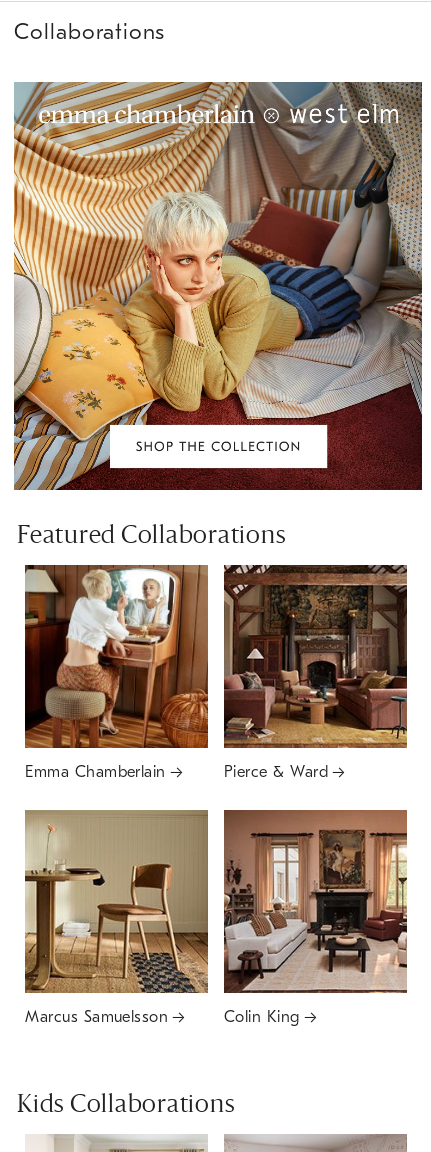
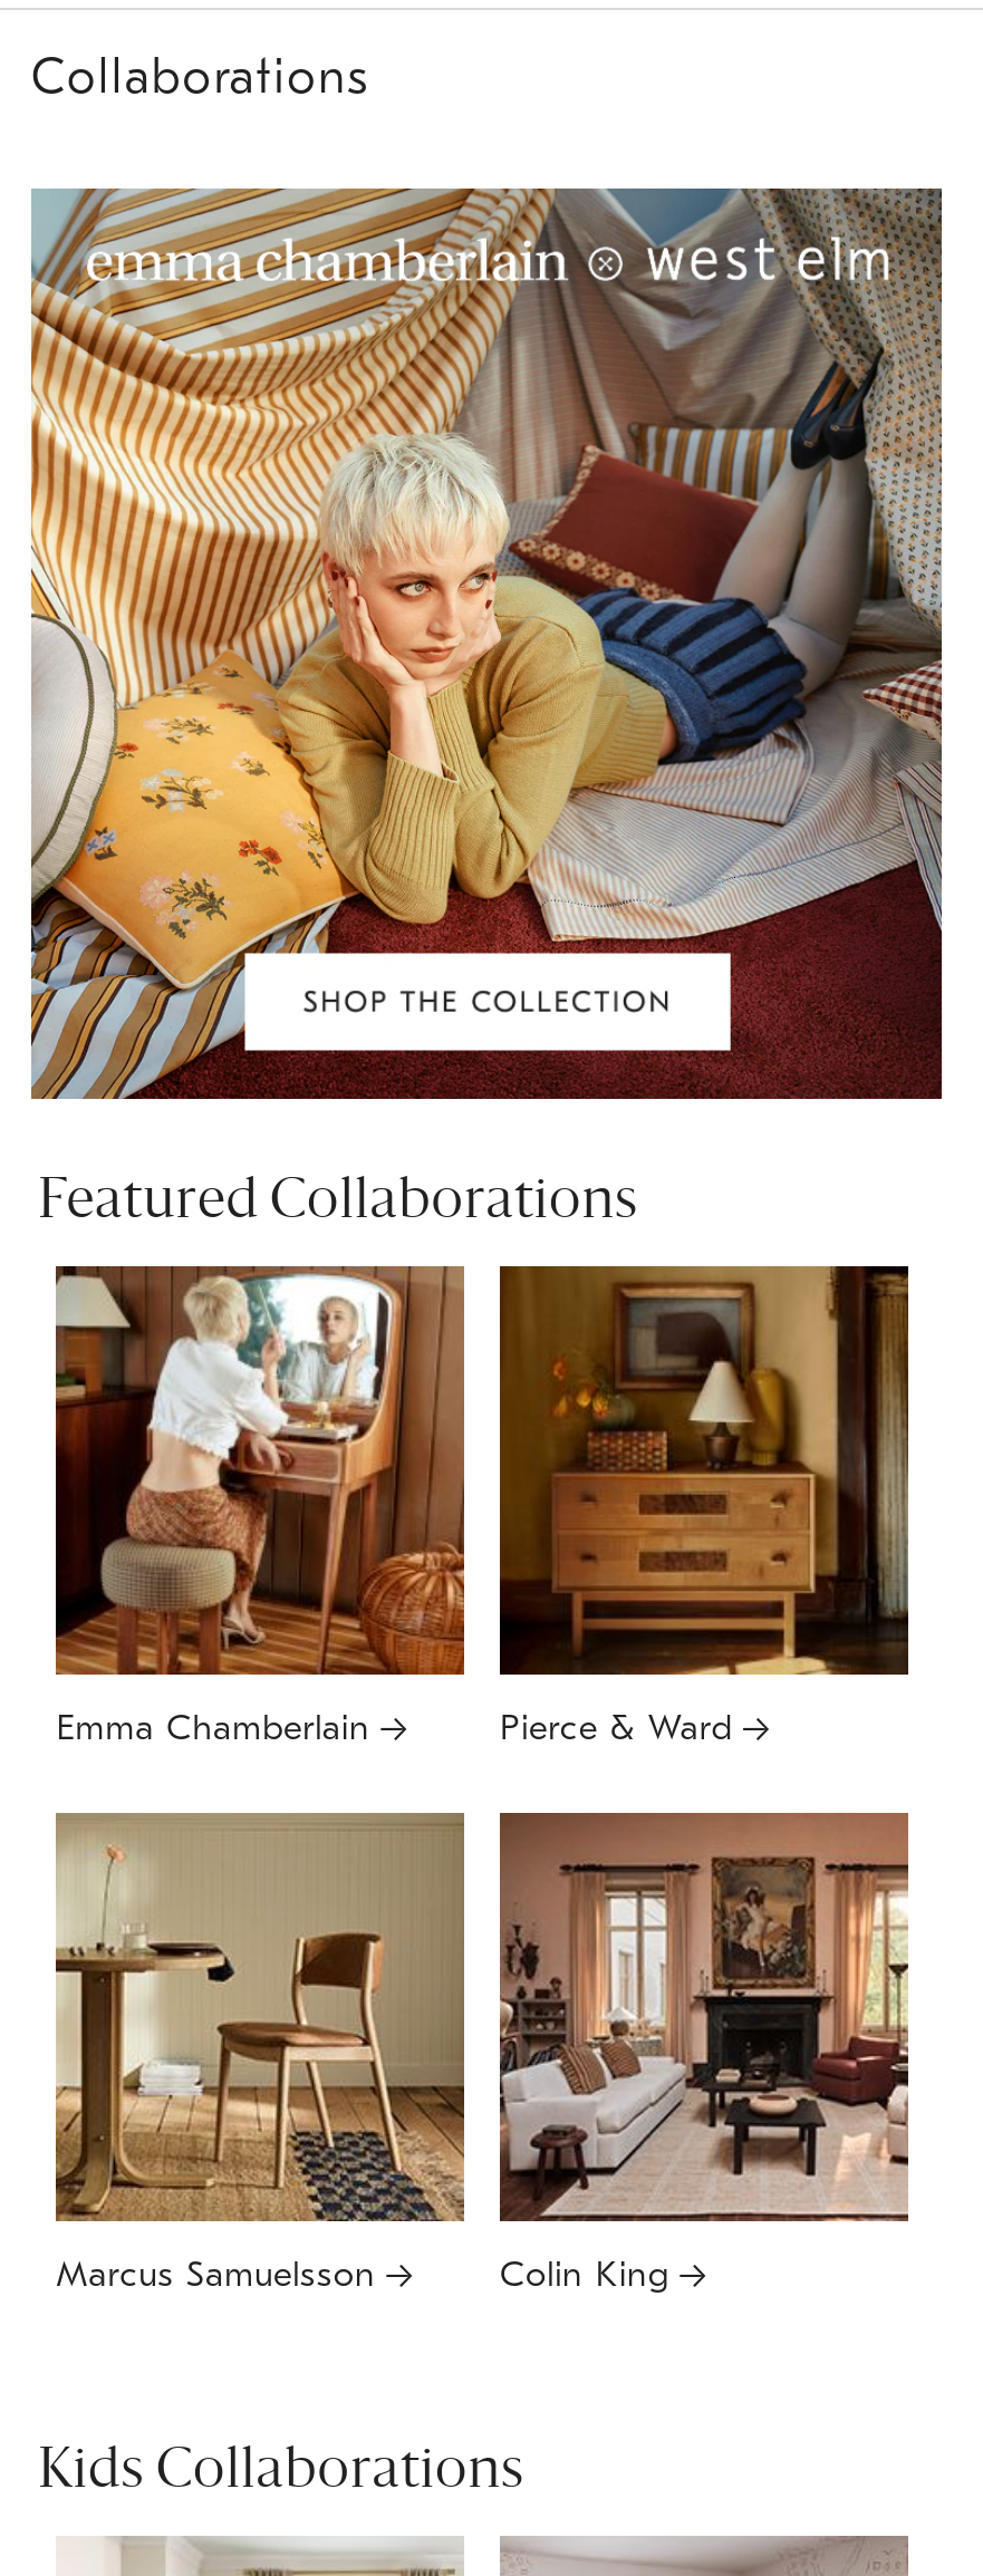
[223,564,408,749] [image] -> [500,1264,910,1677] [image]

